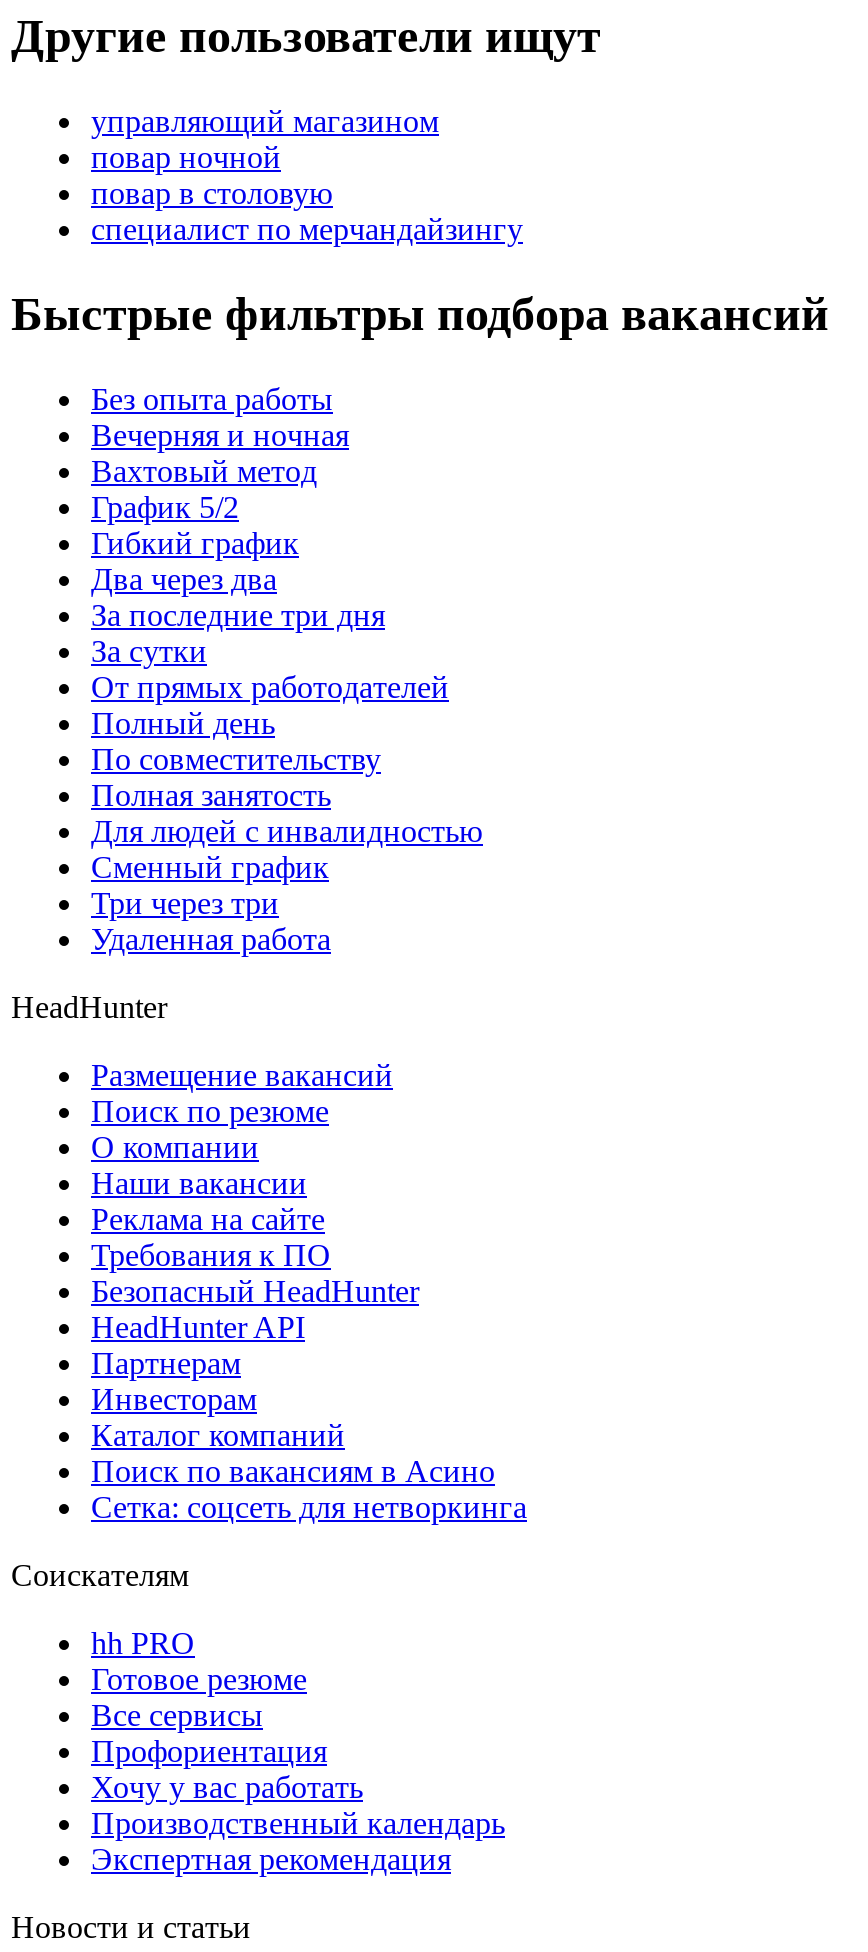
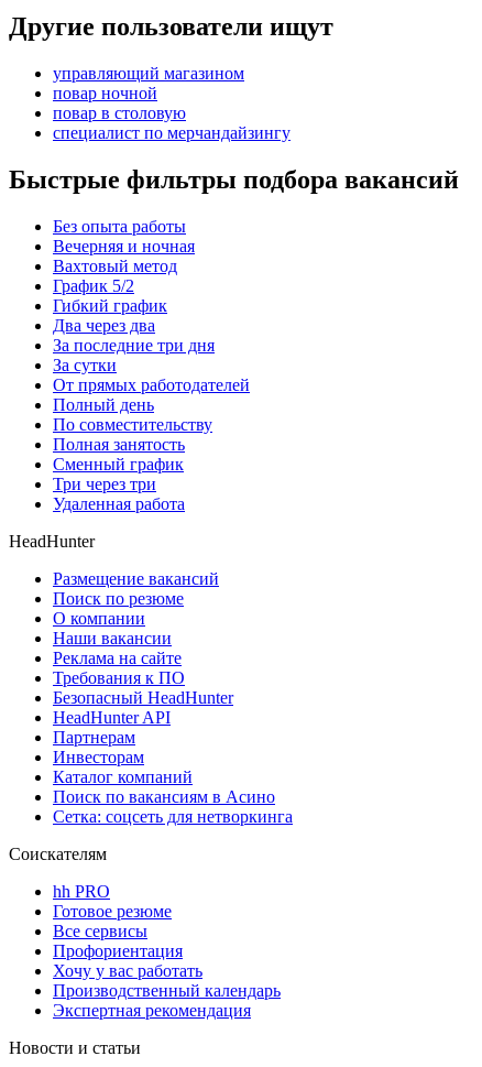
[91,814,483,848] Для людей с инвалидностью -> none

